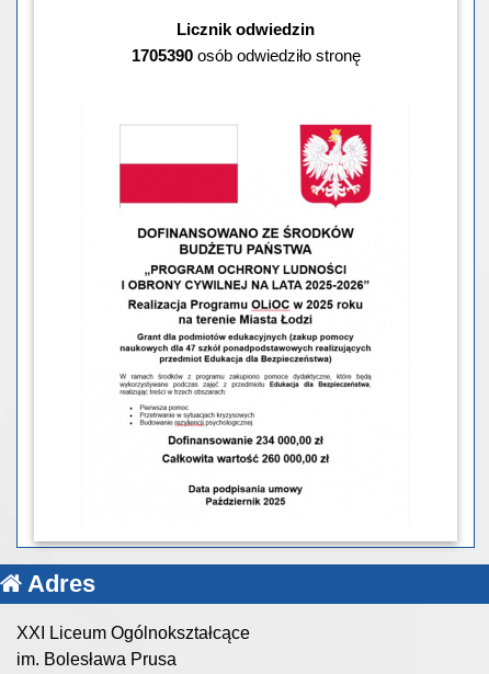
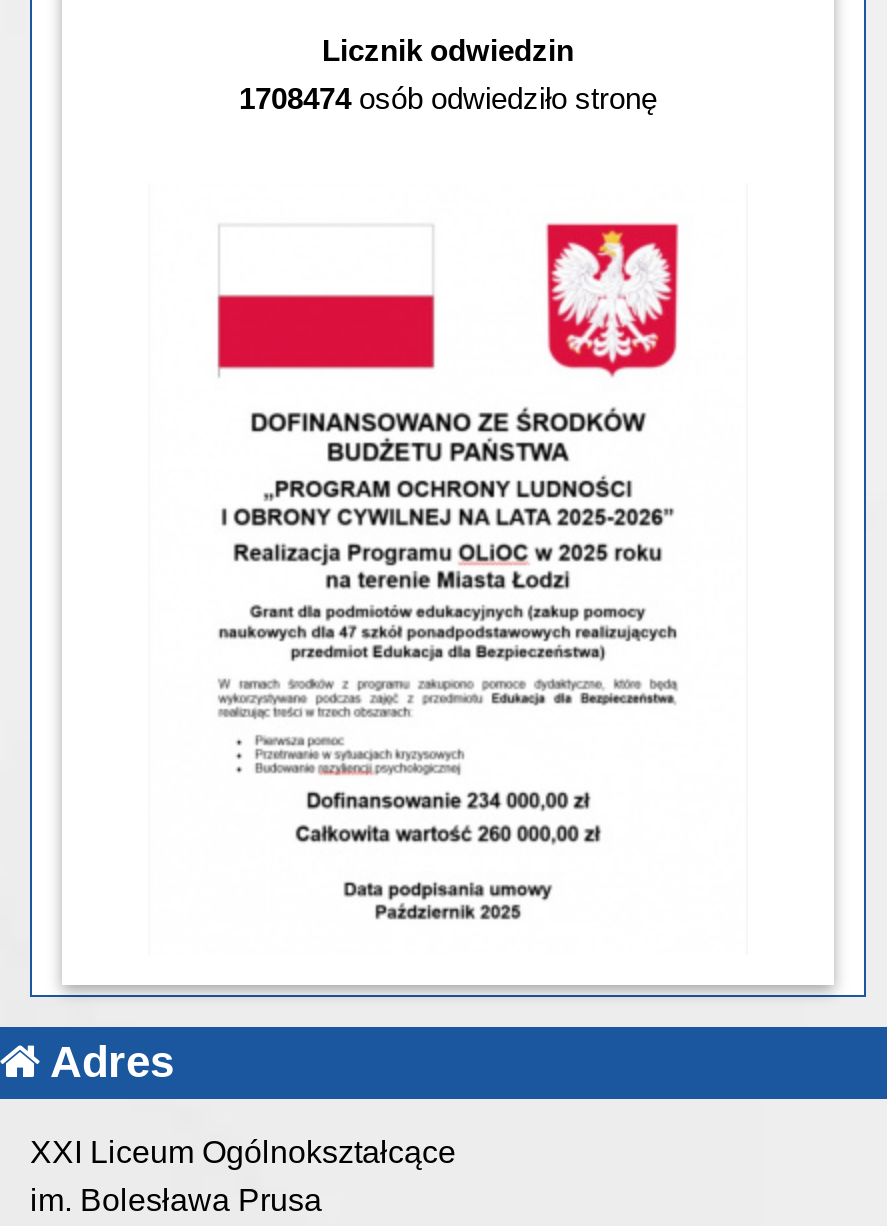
[131,46,360,65] 1705390 osób odwiedziło stronę -> [239,81,657,115] 1708474 osób odwiedziło stronę

